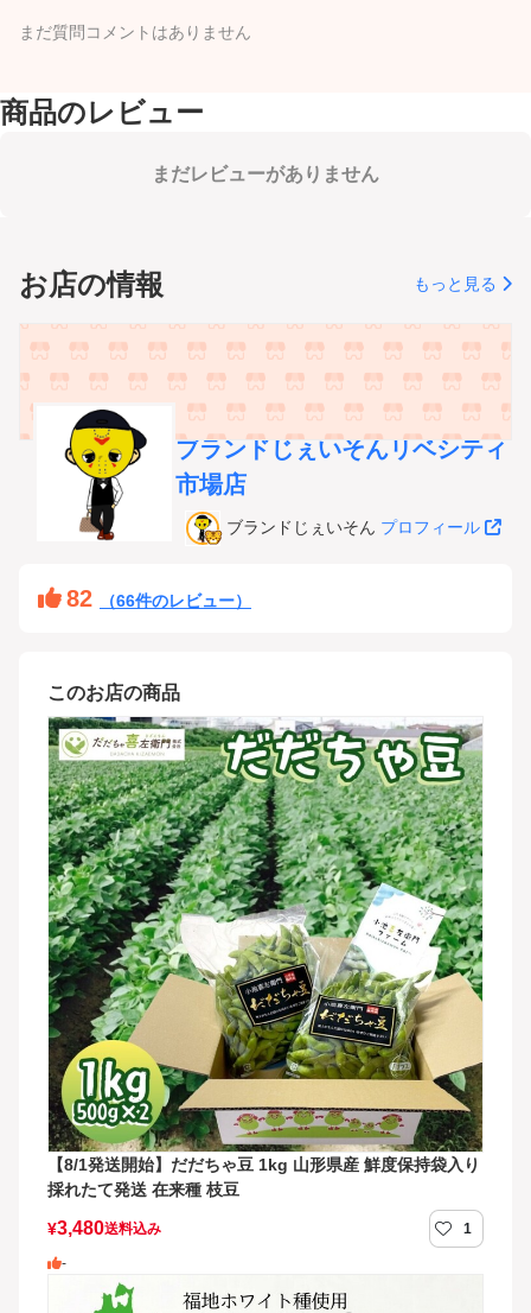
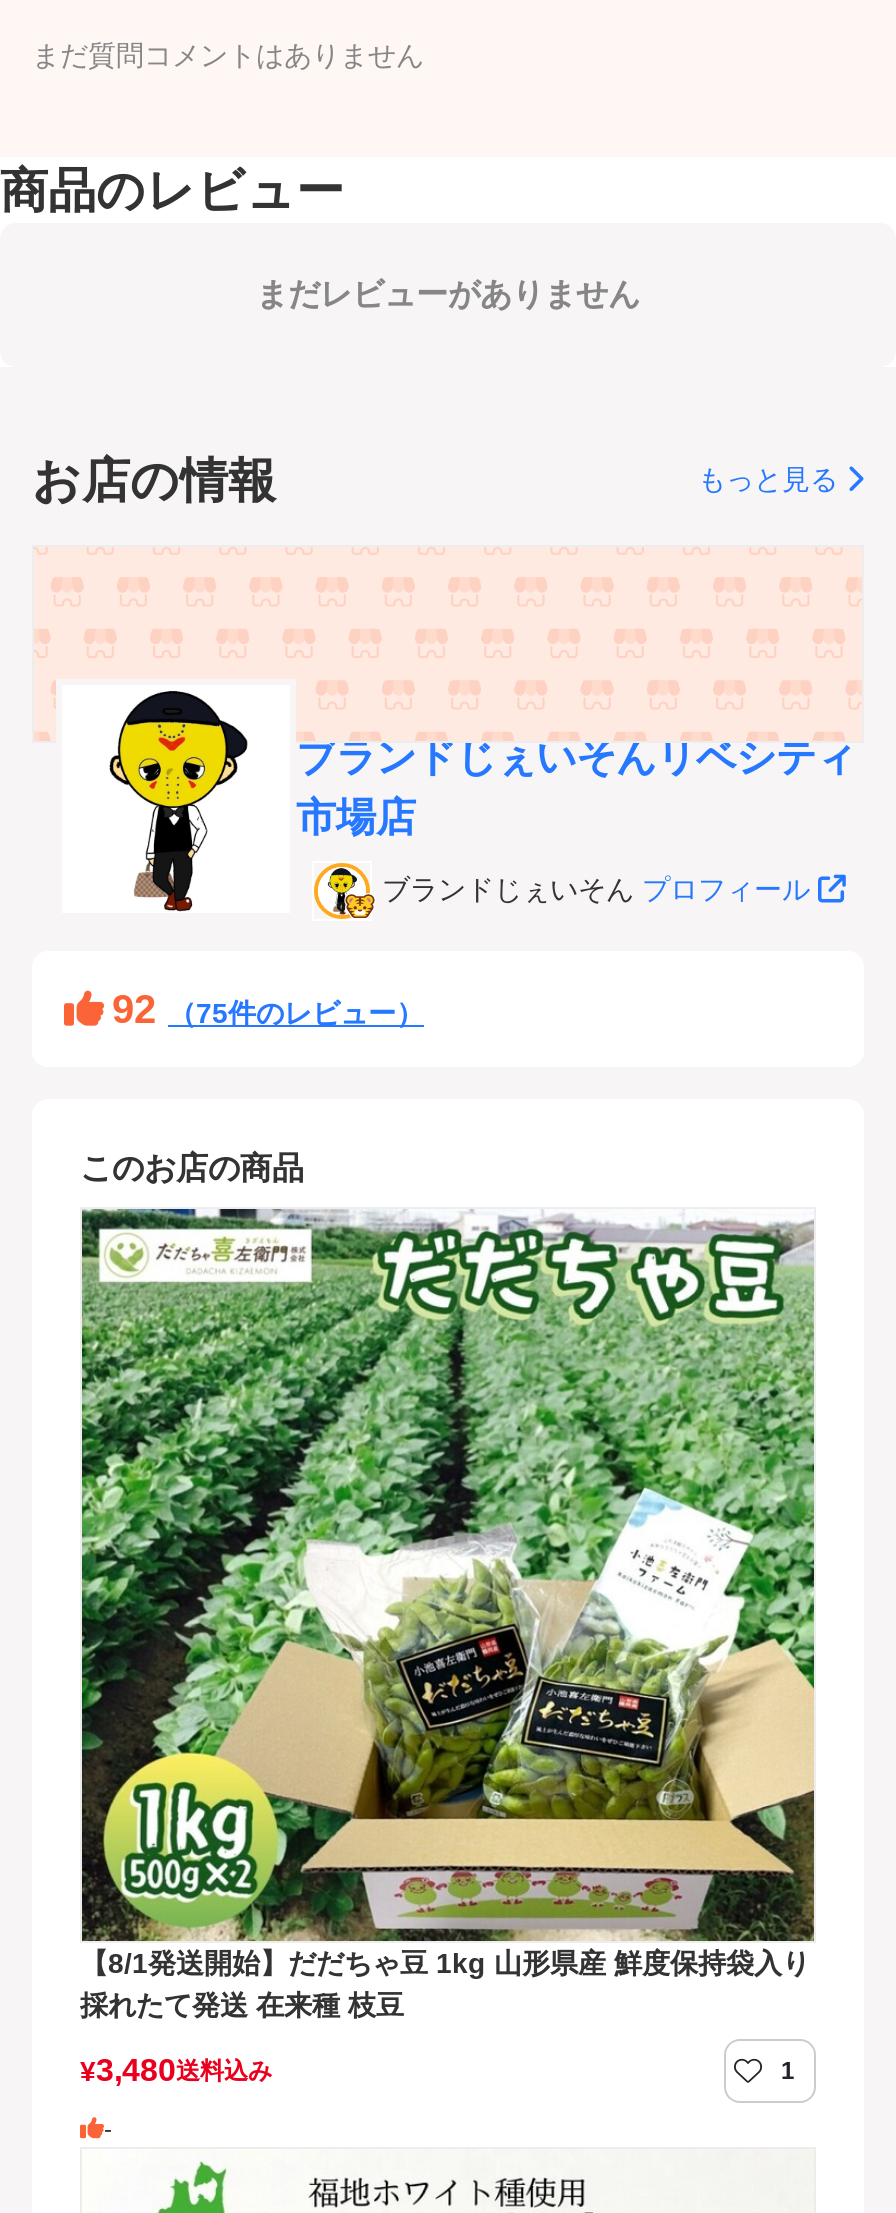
[66,585,251,611] 82（66件のレビュー） -> [112,986,424,1030] 92（75件のレビュー）

